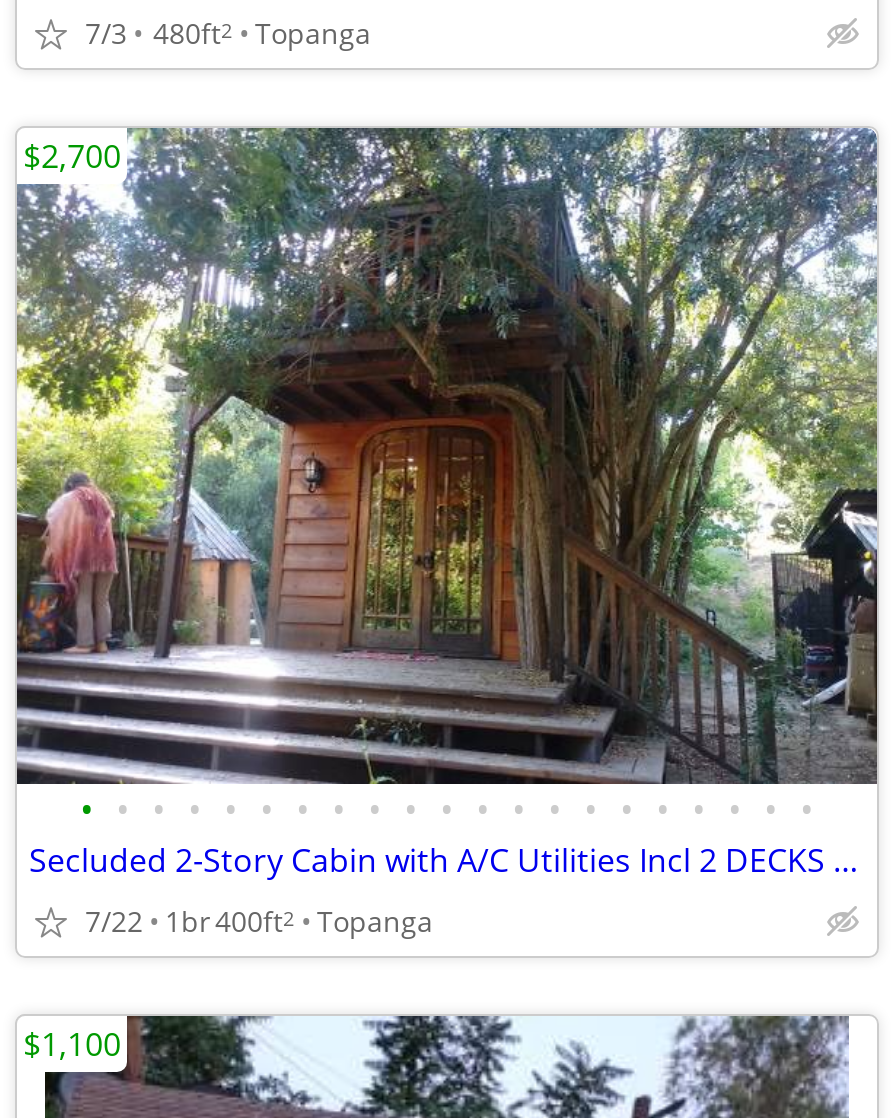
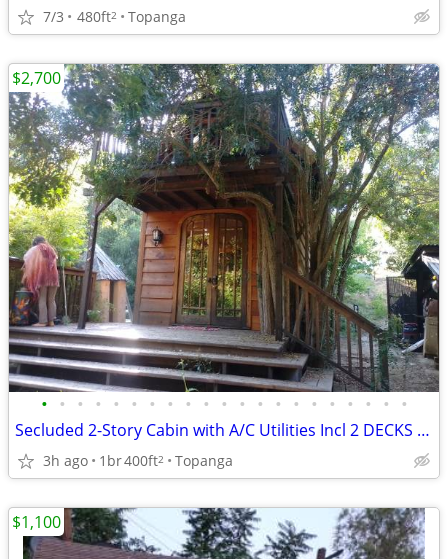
[85,901,433,939] 7/22 1br 400ft2 Topanga -> [43,450,233,469] 3h ago 1br 400ft2 Topanga

